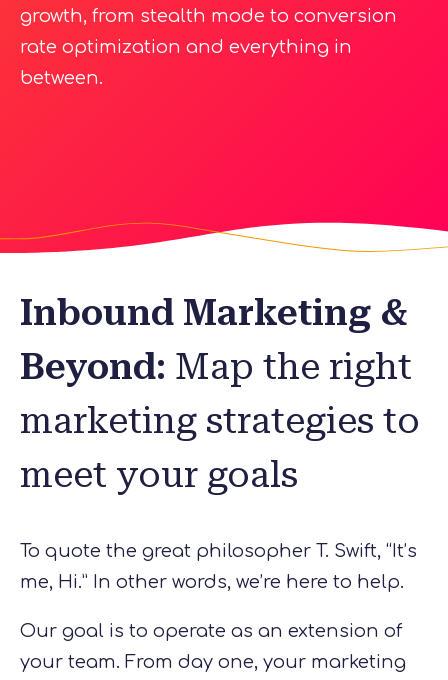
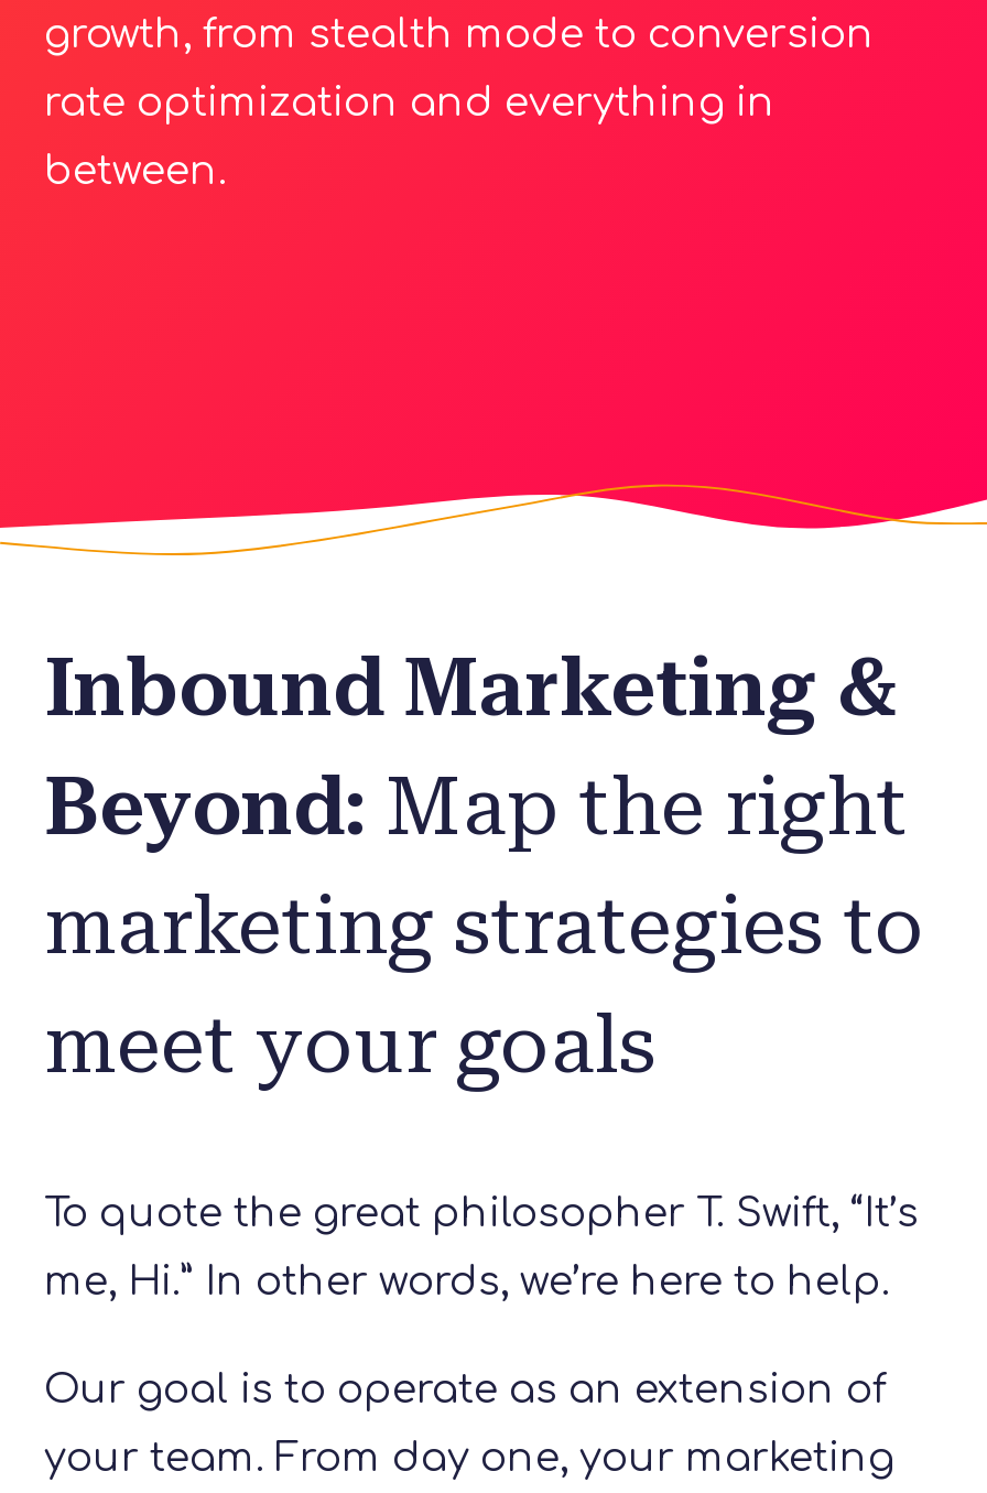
[3,221,445,254] [image] -> [7,484,980,559] [image]

